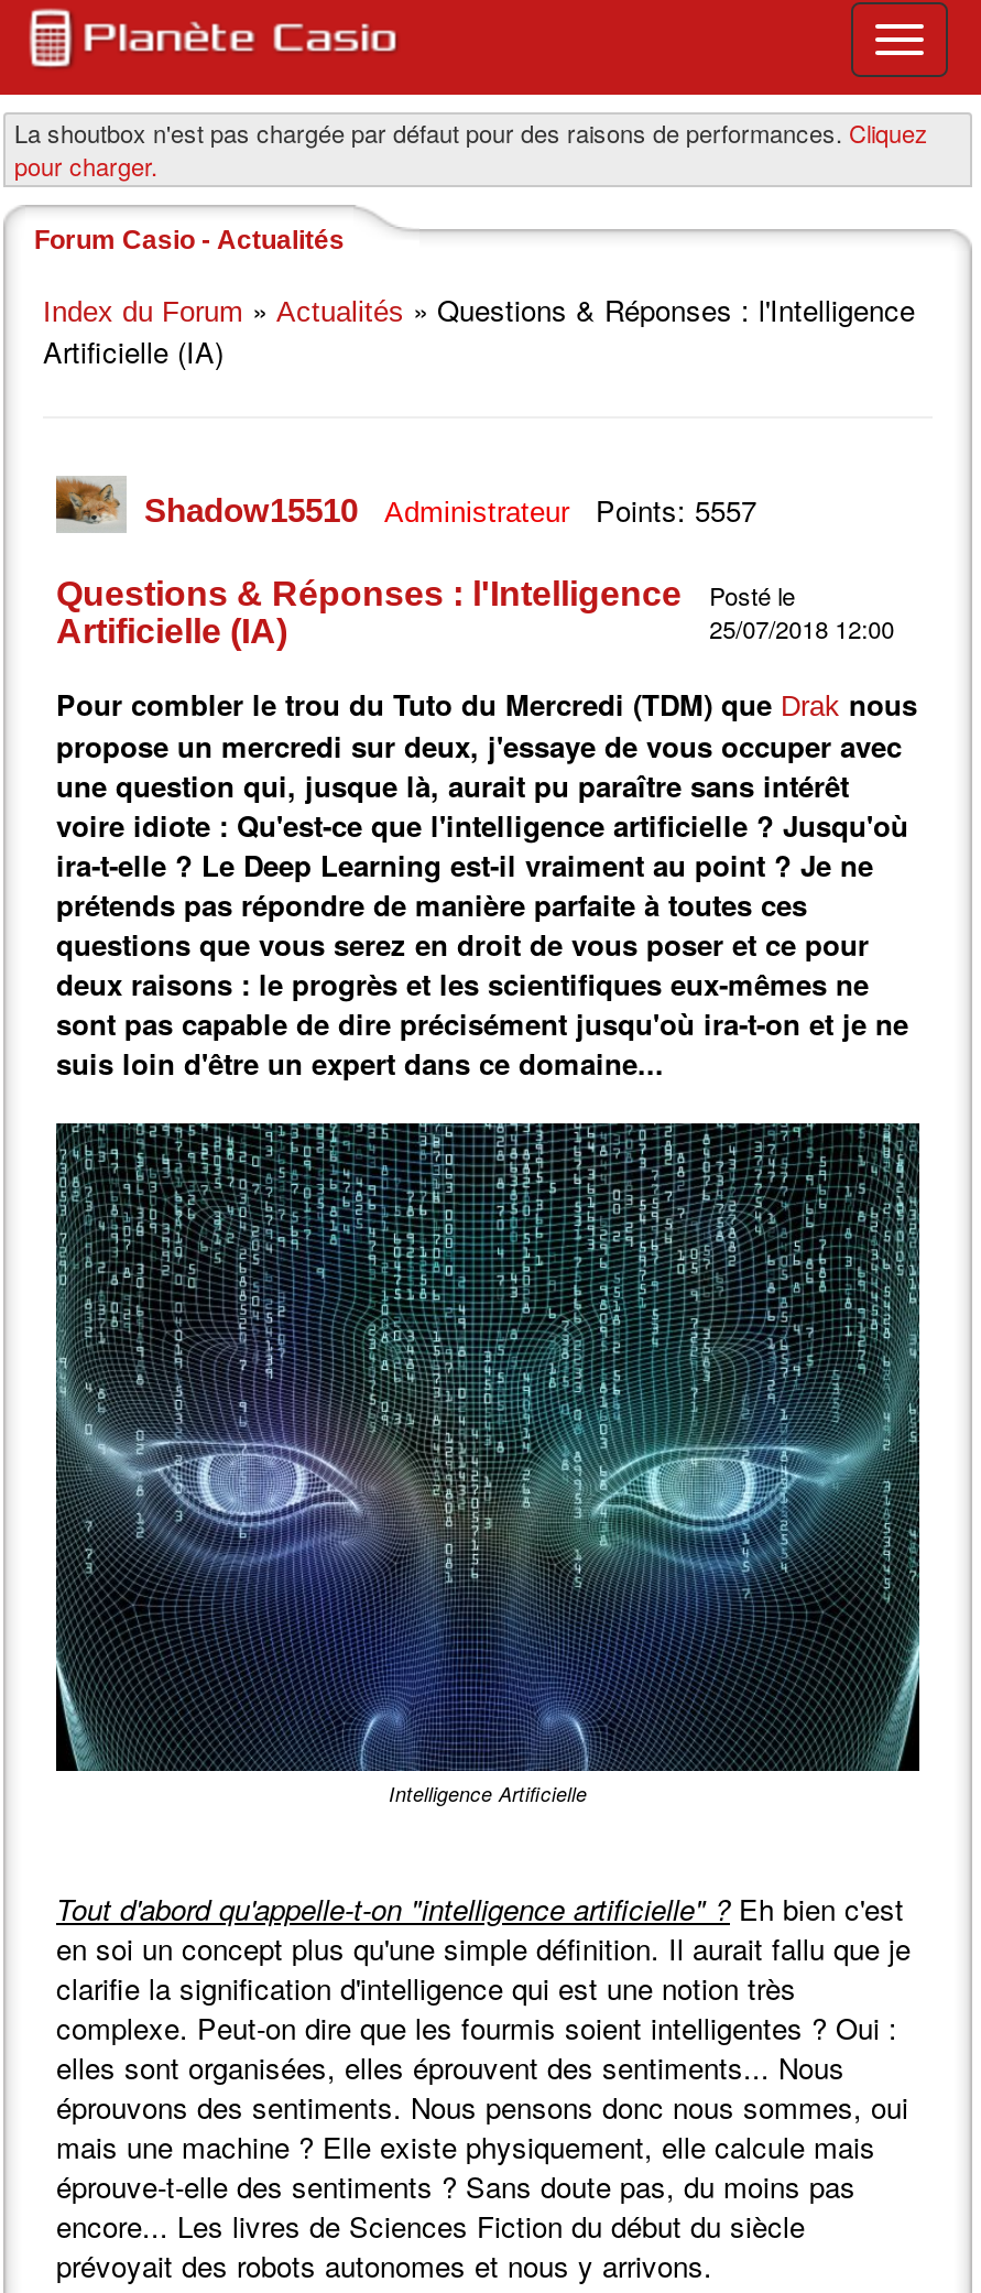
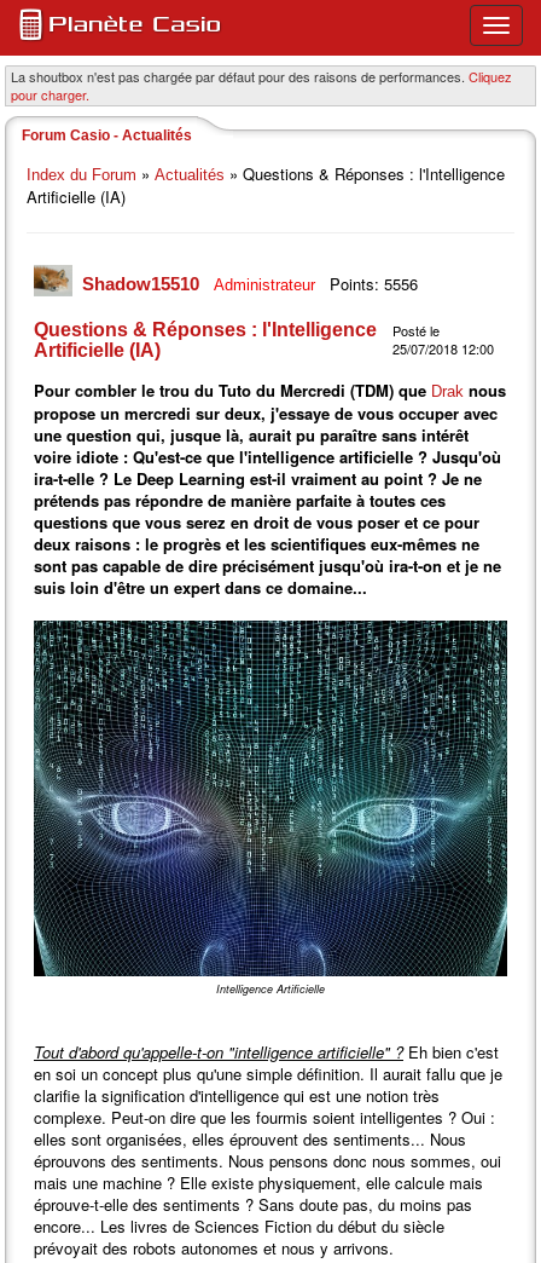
[144,489,756,531] Shadow15510 Administrateur Points: 5557 -> [82,272,418,295] Shadow15510 Administrateur Points: 5556

